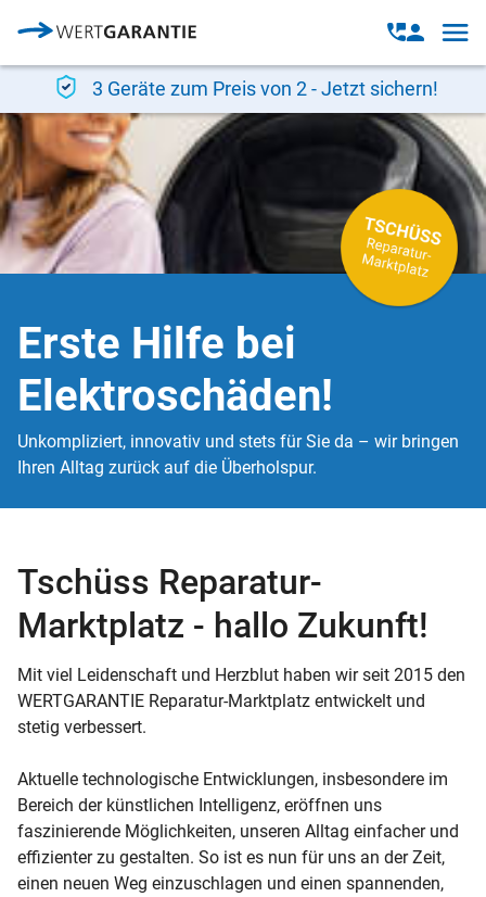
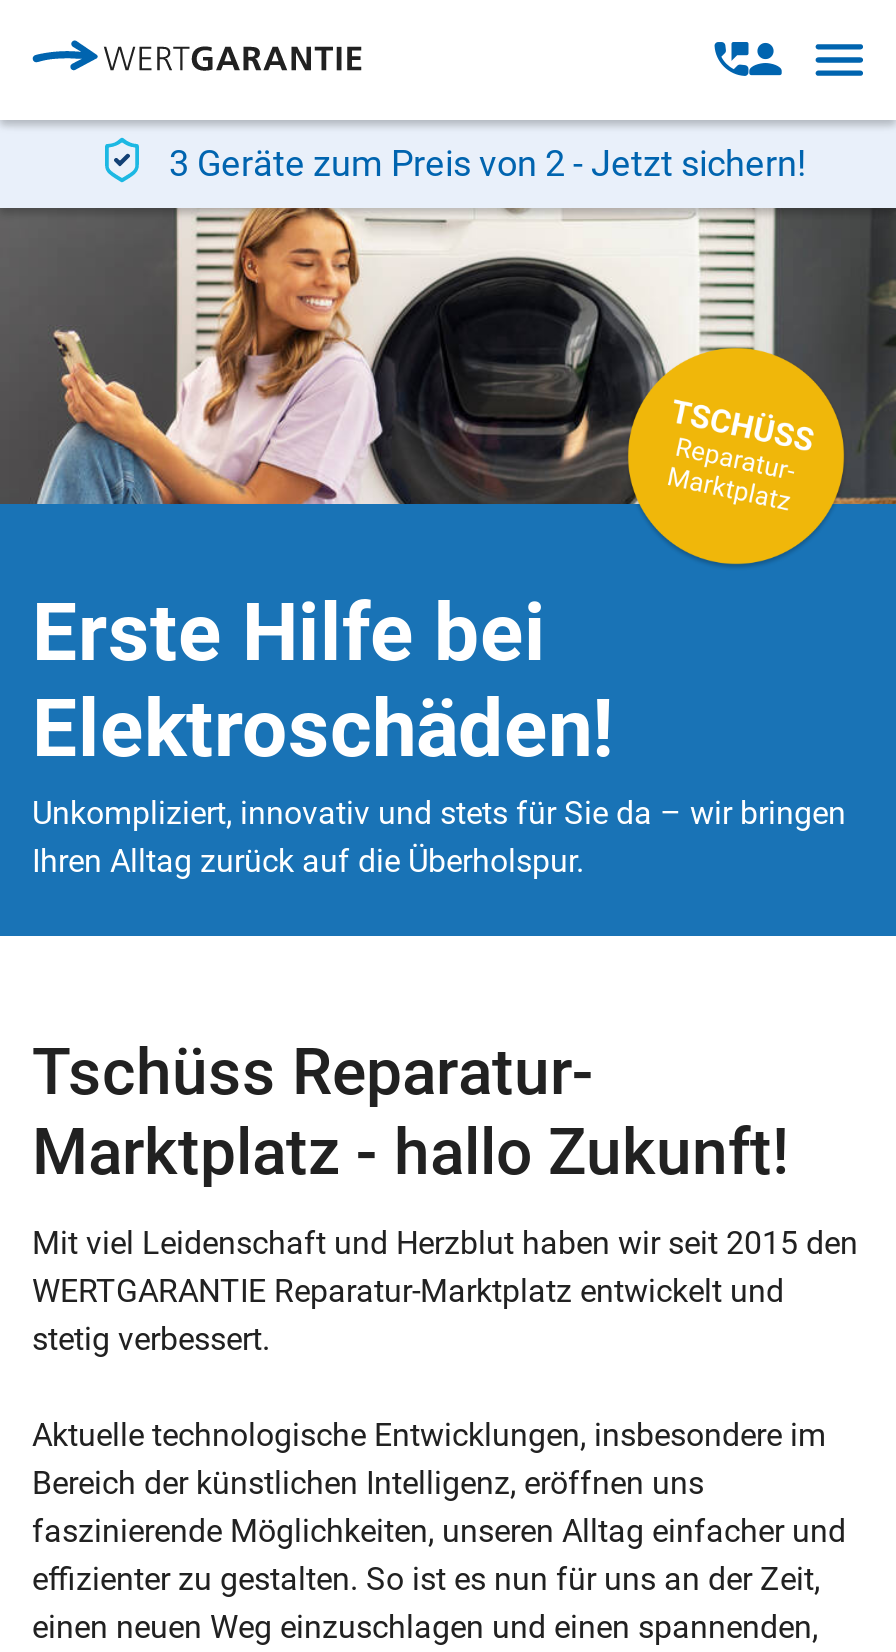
[3,112,483,275] [image] -> [6,206,890,506] [image]

